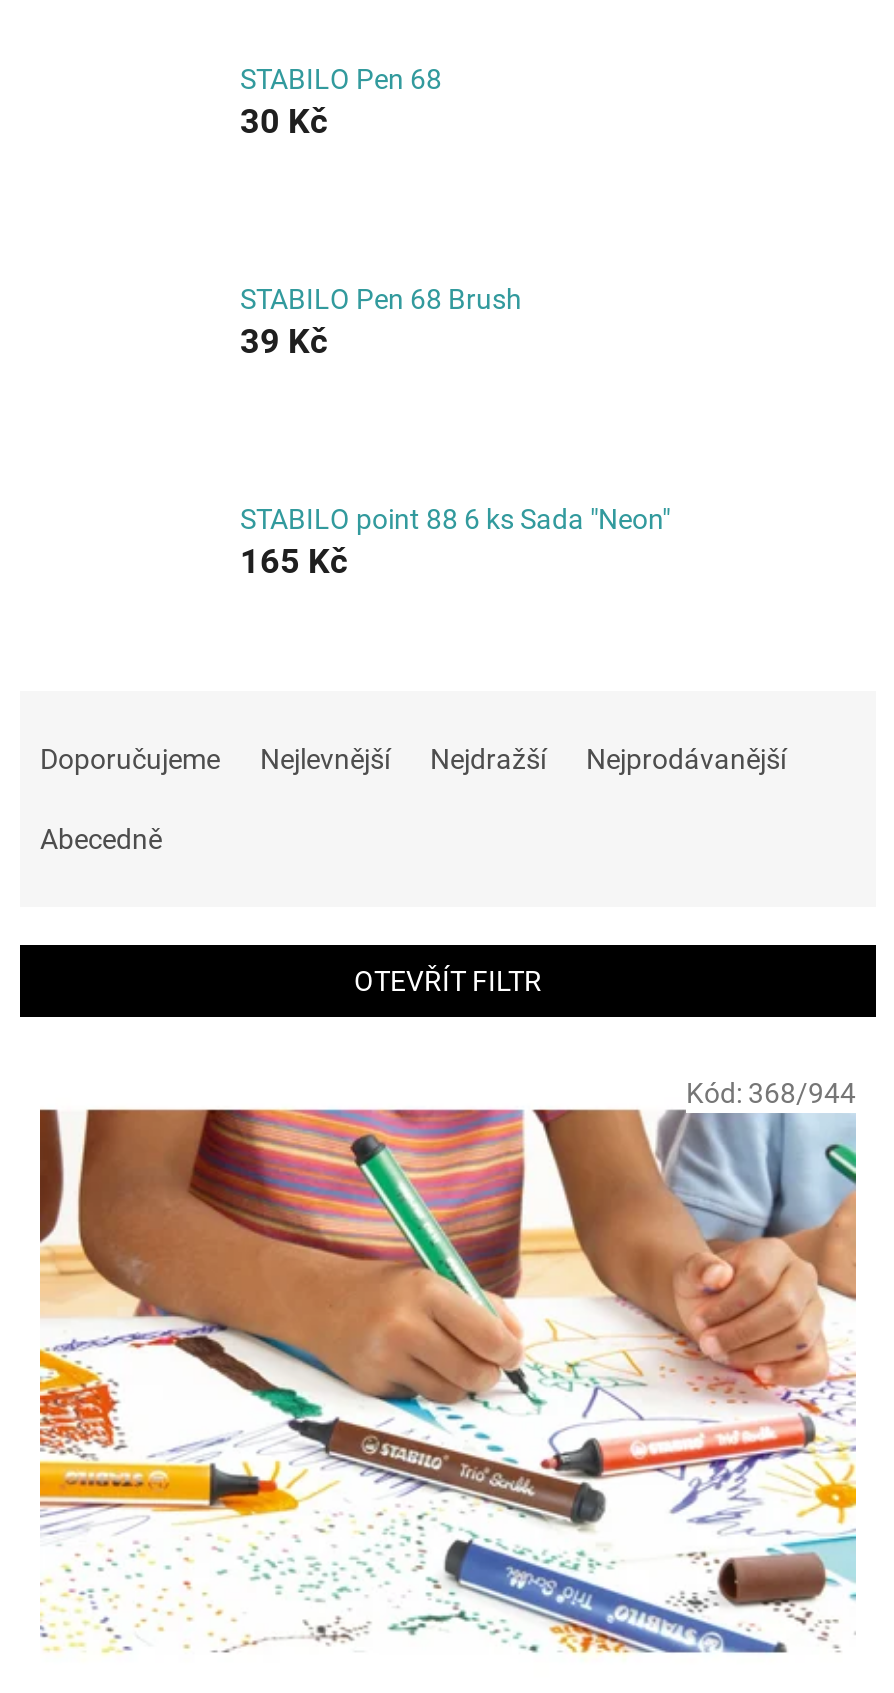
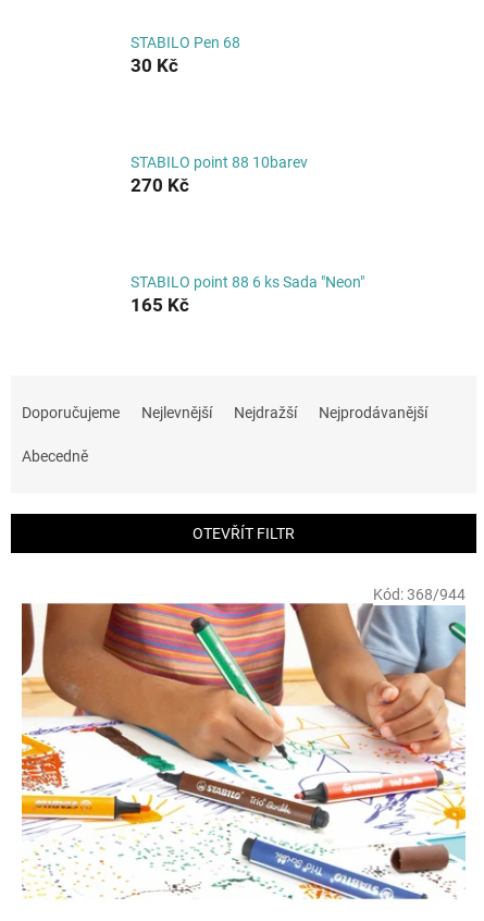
[240,284,522,316] STABILO Pen 68 Brush -> [131,154,308,171] STABILO point 88 10barev
[240,322,328,362] 39 Kč -> [131,175,189,196] 270 Kč

